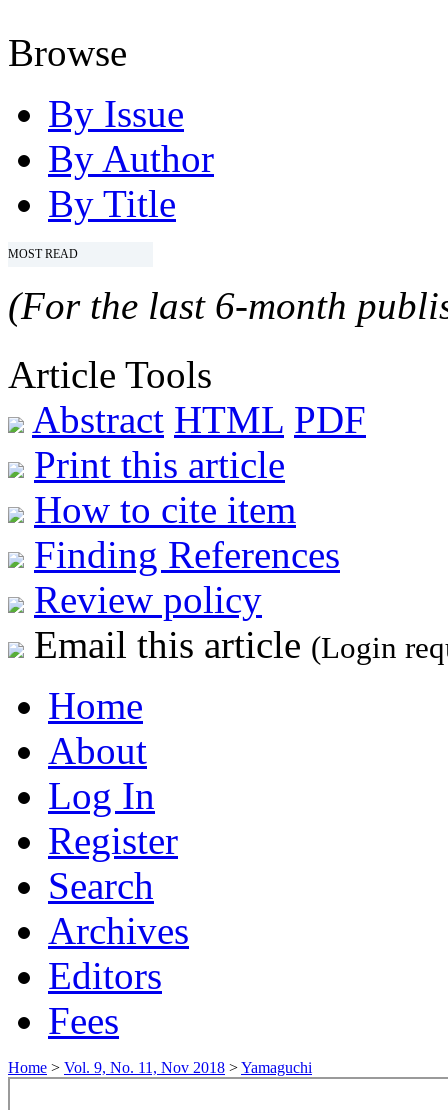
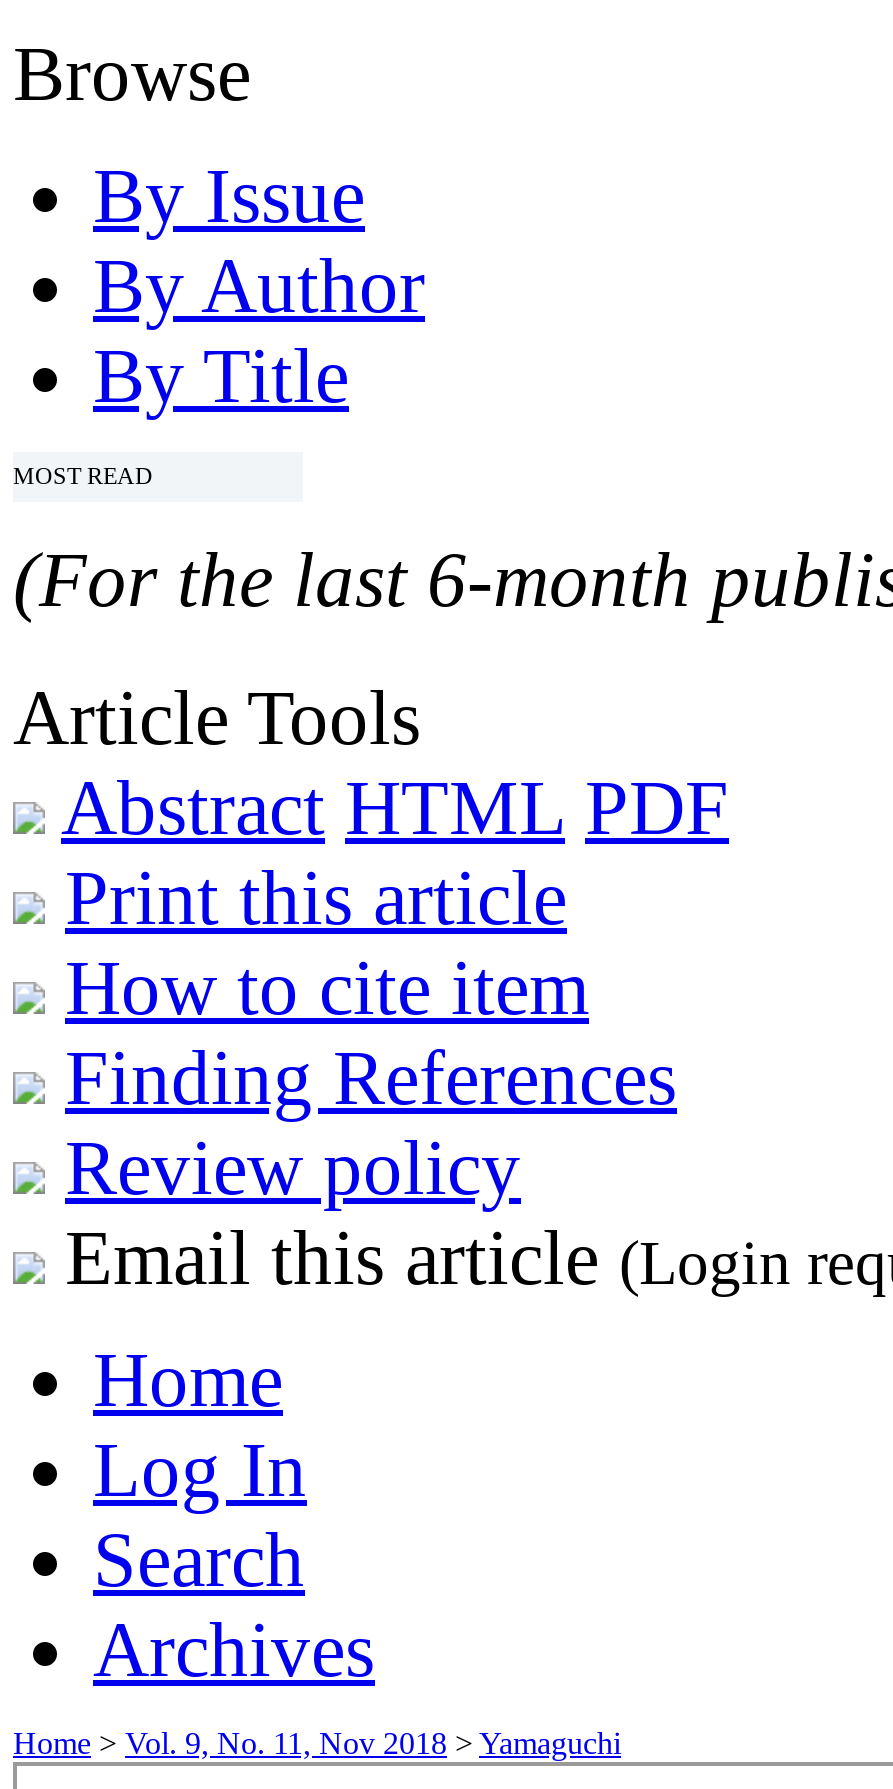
[48,729,147,772] About -> none
[48,819,178,862] Register -> none
[48,954,162,1042] Editors | Fees -> none

